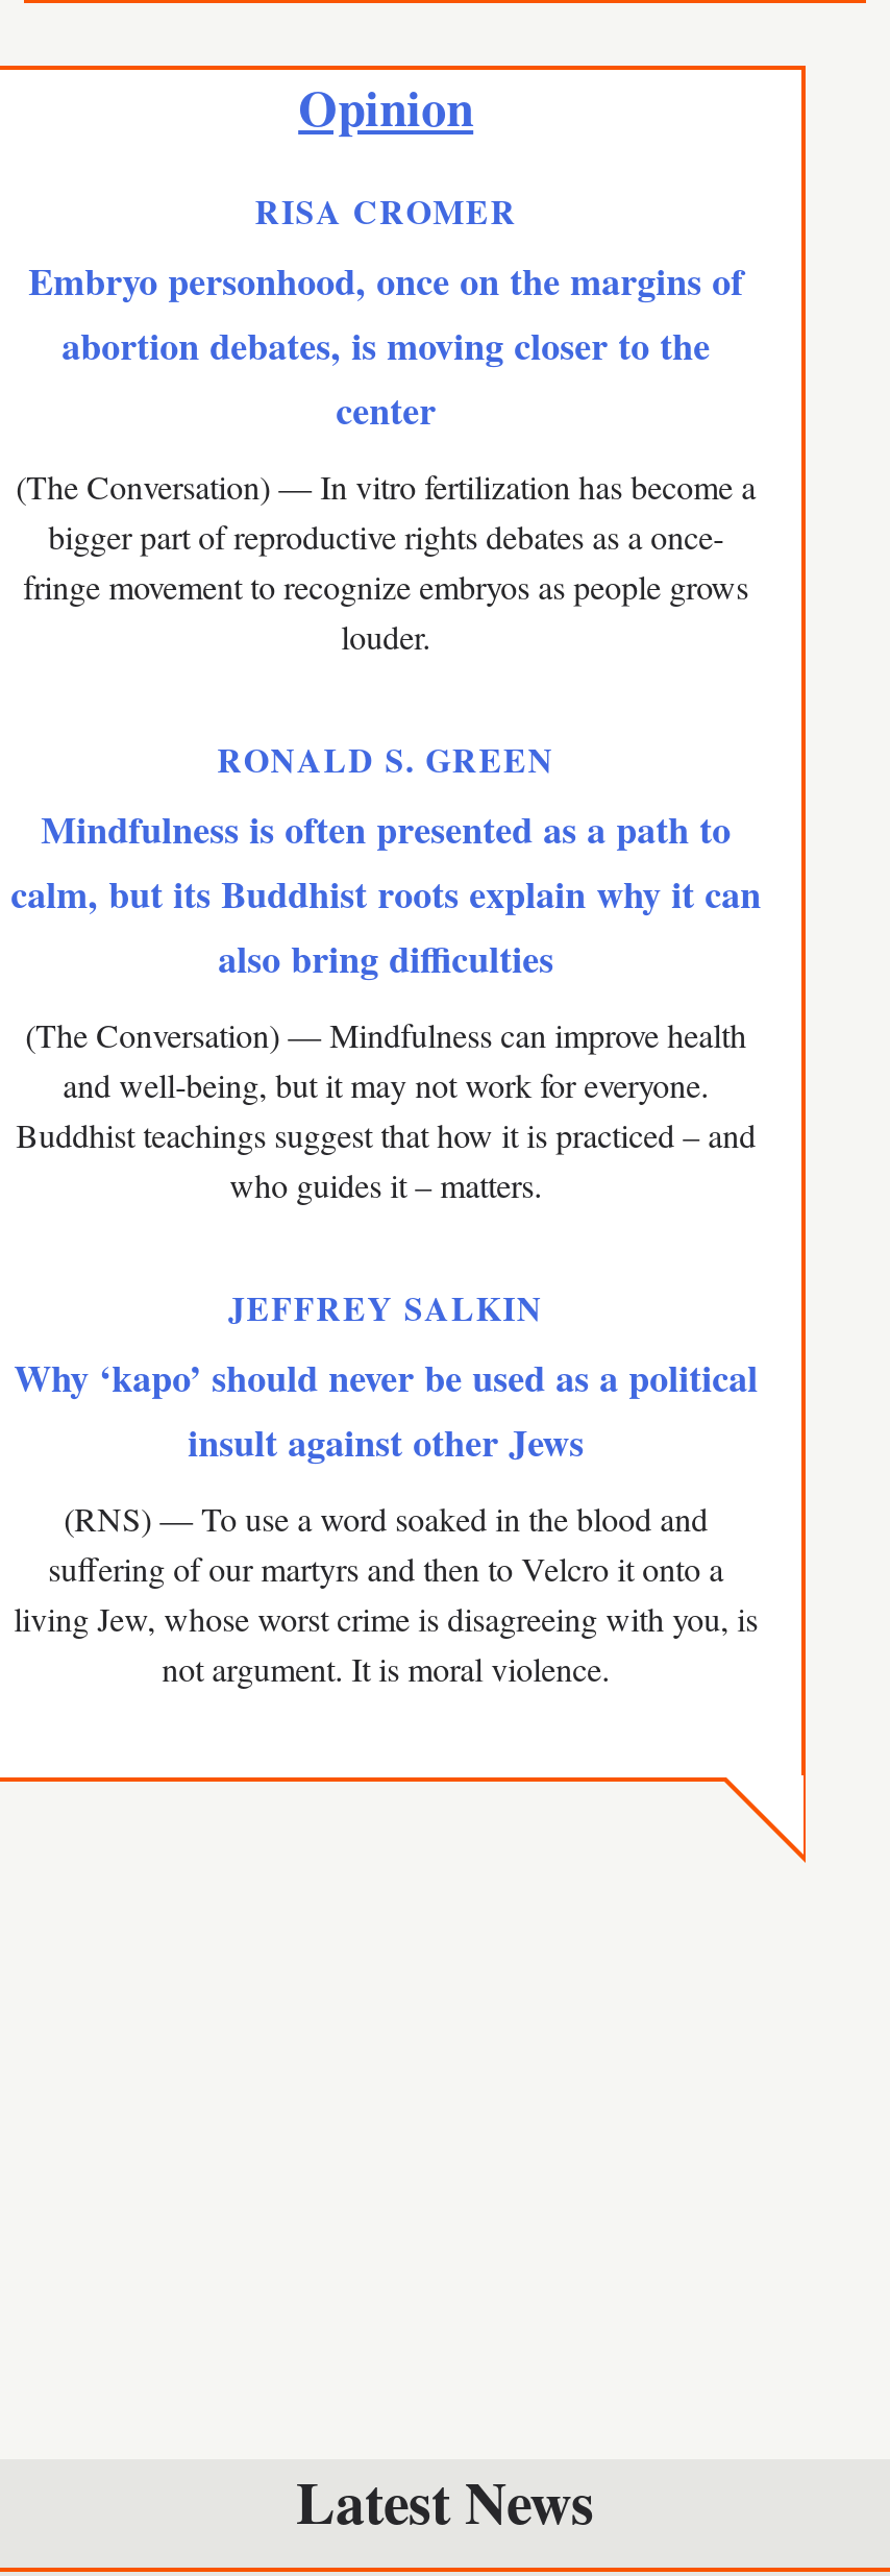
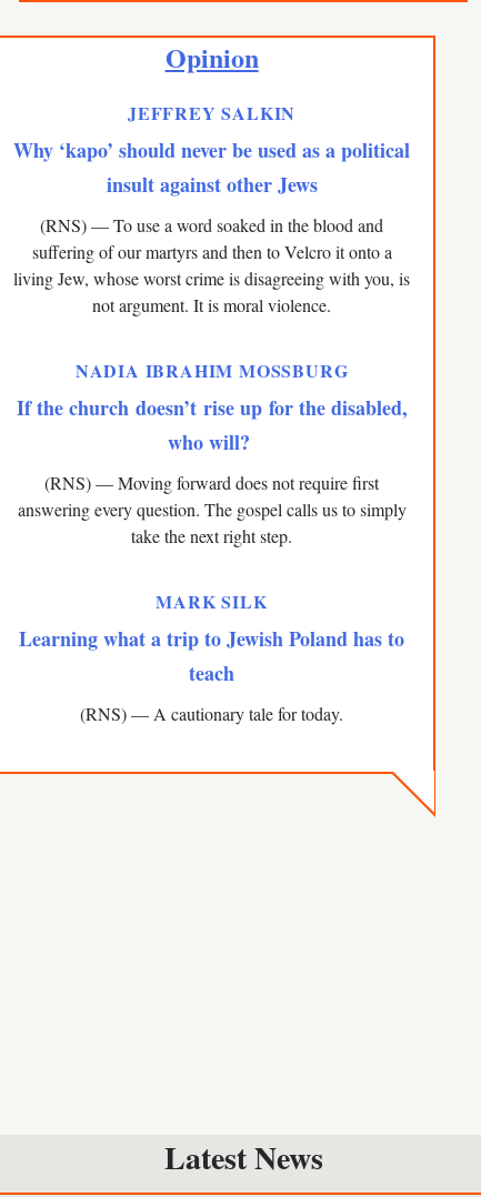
[11,186,761,1205] RISA CROMER | Embryo personhood, once on the margins of | abortion debates, is moving closer to the | center | (The Conversation) — In vitro fertilization has become a | bigger part of reproductive rights debates as a once- | fringe movement to recognize embryos as people grows | louder. | RONALD S. GREEN | Mindfulness is often presented as a path to | calm, but its Buddhist roots explain why it can | also bring difficulties | (The Conversation) — Mindfulness can improve health | and well-being, but it may not work for everyone. | Buddhist teachings suggest that how it is practiced – and | who guides it – matters. -> none
moved [14,1282,758,1689] -> [13,99,410,316]: JEFFREY SALKIN | Why ‘kapo’ should never be used as a political | insult against other Jews | (RNS) — To use a word soaked in the blood and | suffering of our martyrs and then to Velcro it onto a | living Jew, whose worst crime is disagreeing with you, is | not argument. It is moral violence.
none -> [16,357,407,725] NADIA IBRAHIM MOSSBURG | If the church doesn’t rise up for the disabled, | who will? | (RNS) — Moving forward does not require first | answering every question. The gospel calls us to simply | take the next right step. | MARK SILK | Learning what a trip to Jewish Poland has to | teach | (RNS) — A cautionary tale for today.

